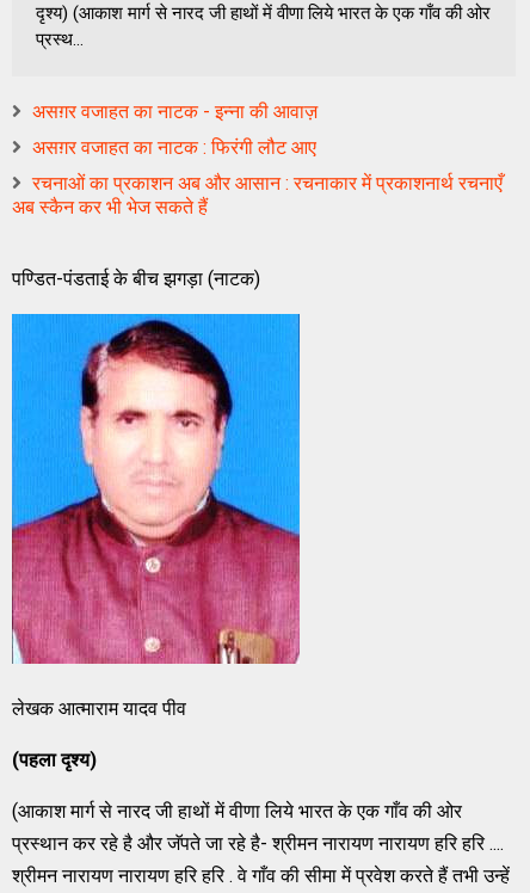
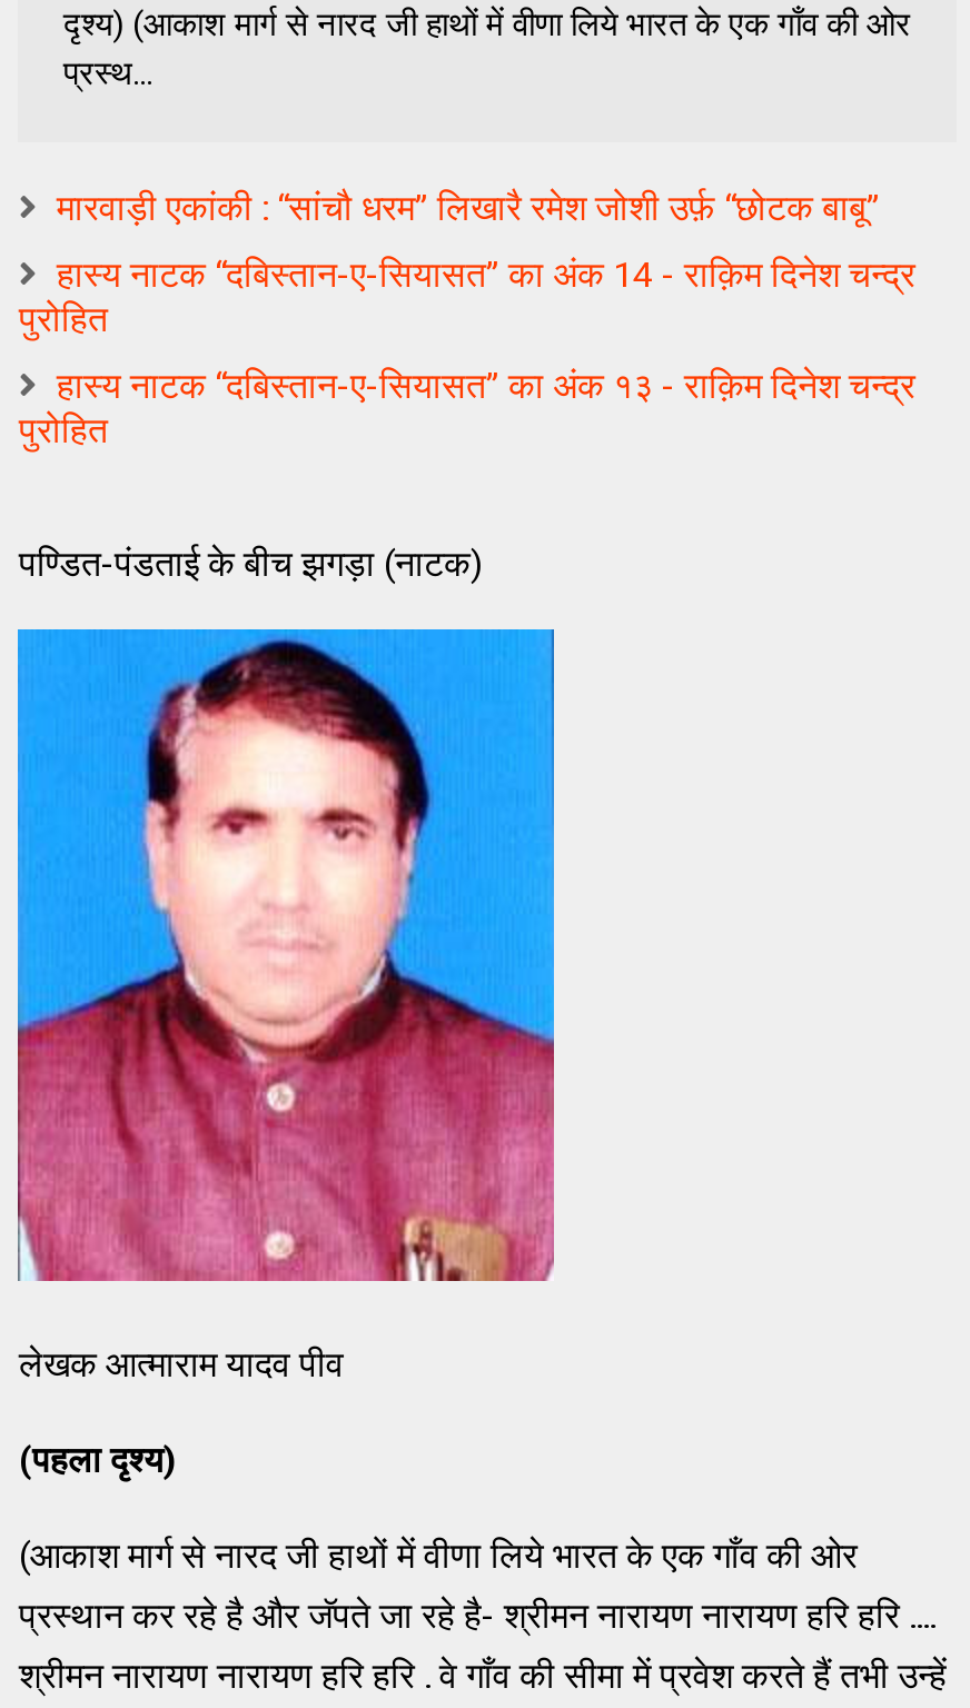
[33,100,318,123] असग़र वजाहत का नाटक - इन्ना की आवाज़ -> [57,187,880,229] मारवाड़ी एकांकी : “सांचौ धरम” लिखारै रमेश जोशी उर्फ़ “छोटक बाबू”
[33,136,317,159] असग़र वजाहत का नाटक : फिरंगी लौट आए -> [19,253,915,340] हास्य नाटक “दबिस्तान-ए-सियासत” का अंक 14 - राक़िम दिनेश चन्द्र | पुरोहित
[12,172,503,218] रचनाओं का प्रकाशन अब और आसान : रचनाकार में प्रकाशनार्थ रचनाएँ | अब स्कैन कर भी भेज सकते हैं -> [19,365,915,451] हास्य नाटक “दबिस्तान-ए-सियासत” का अंक १३ - राक़िम दिनेश चन्द्र | पुरोहित

